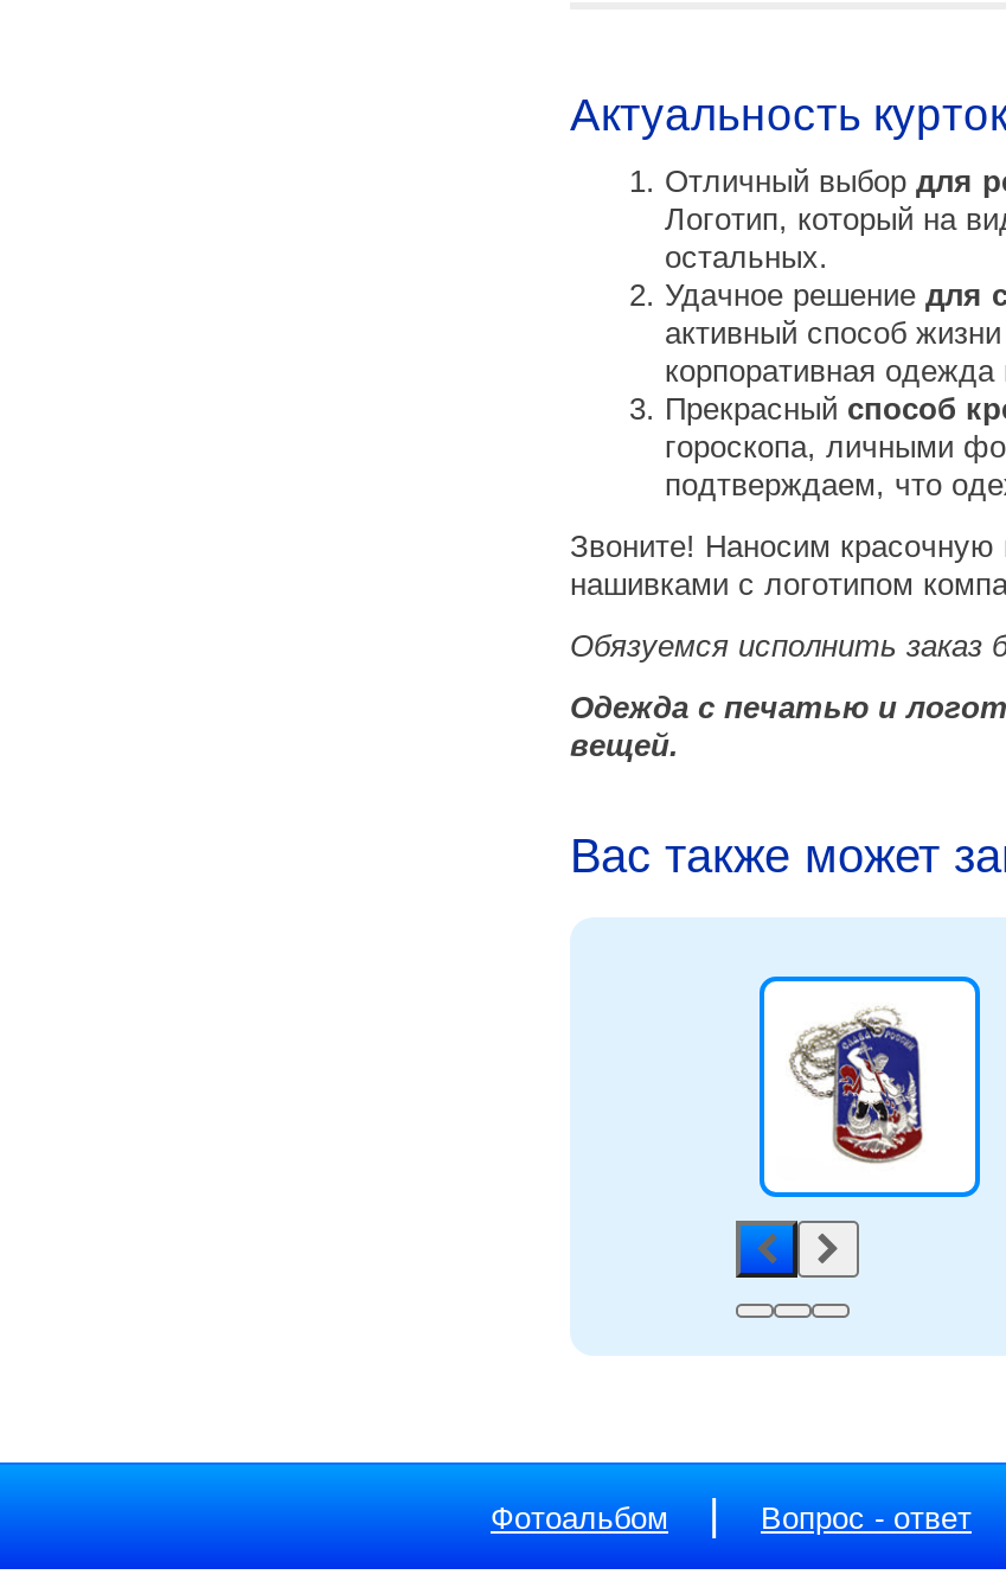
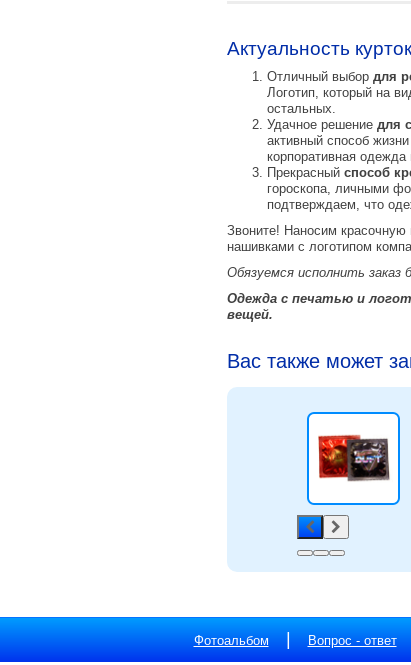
[786,1007,954,1166] [image] -> [317,427,390,491] [image]

